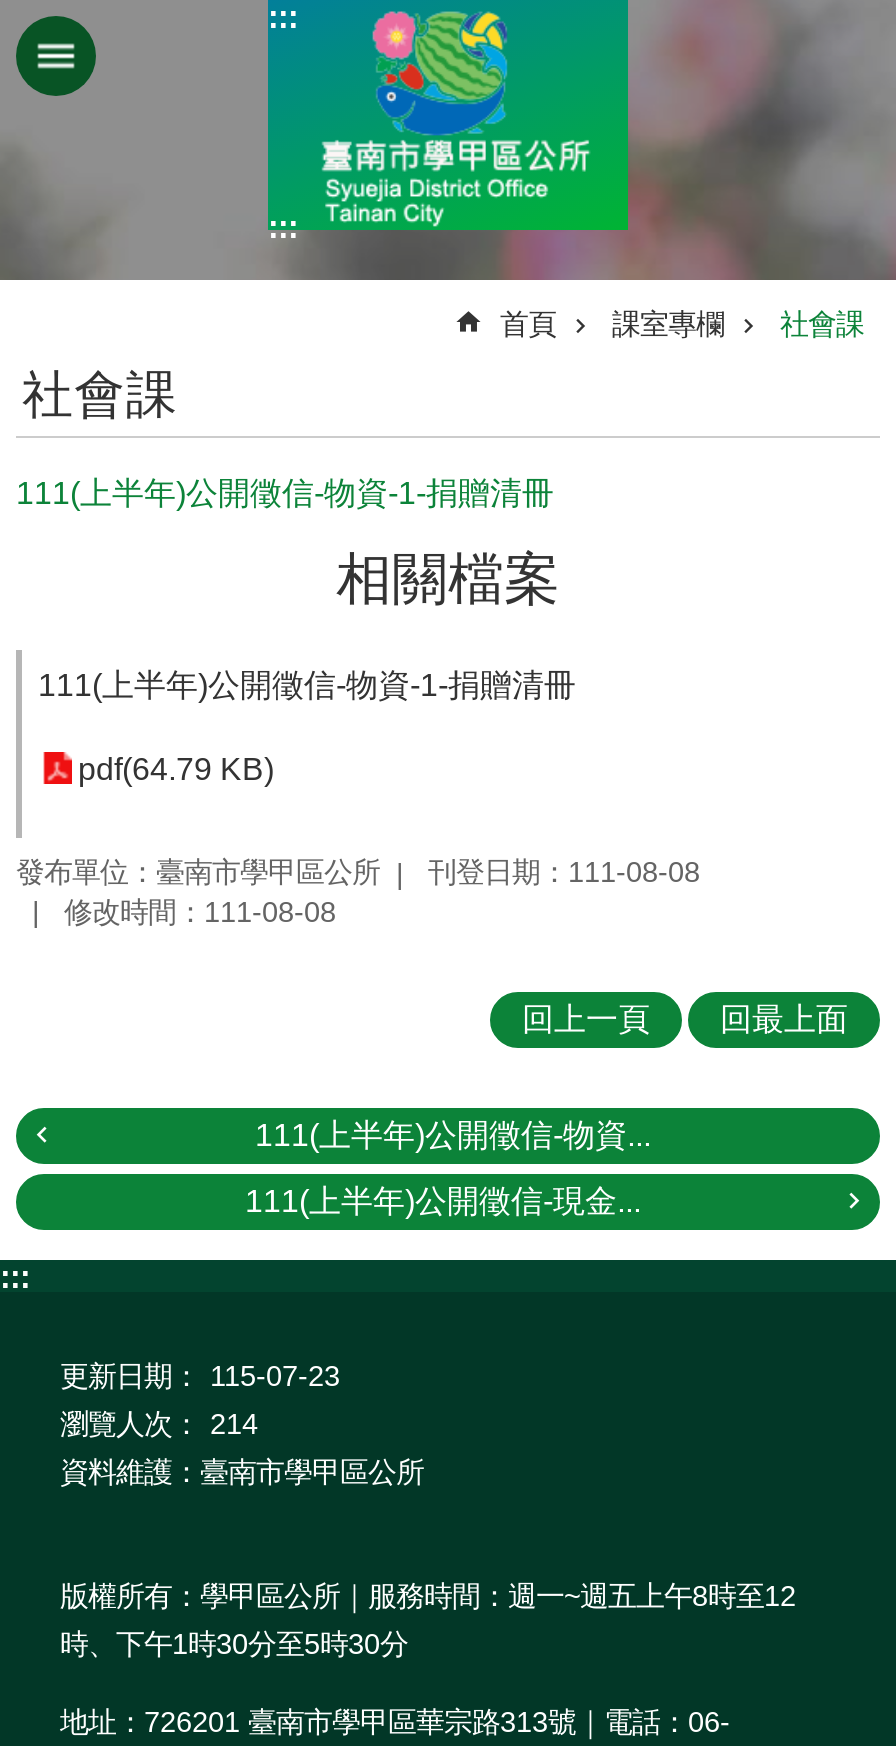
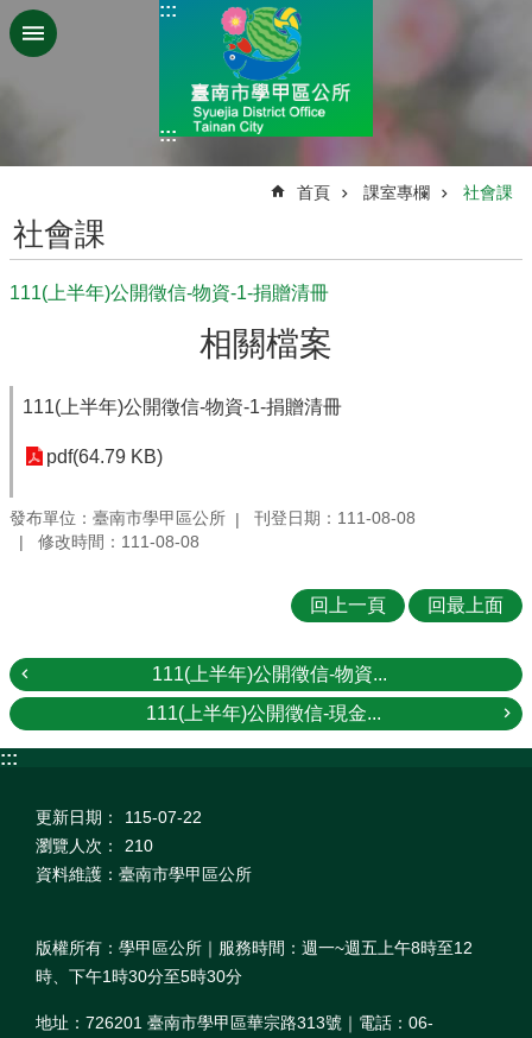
[60,1360,340,1392] 更新日期： 115-07-23 -> [36,807,202,826] 更新日期： 115-07-22
[60,1408,258,1440] 瀏覽人次： 214 -> [36,836,153,855] 瀏覽人次： 210

